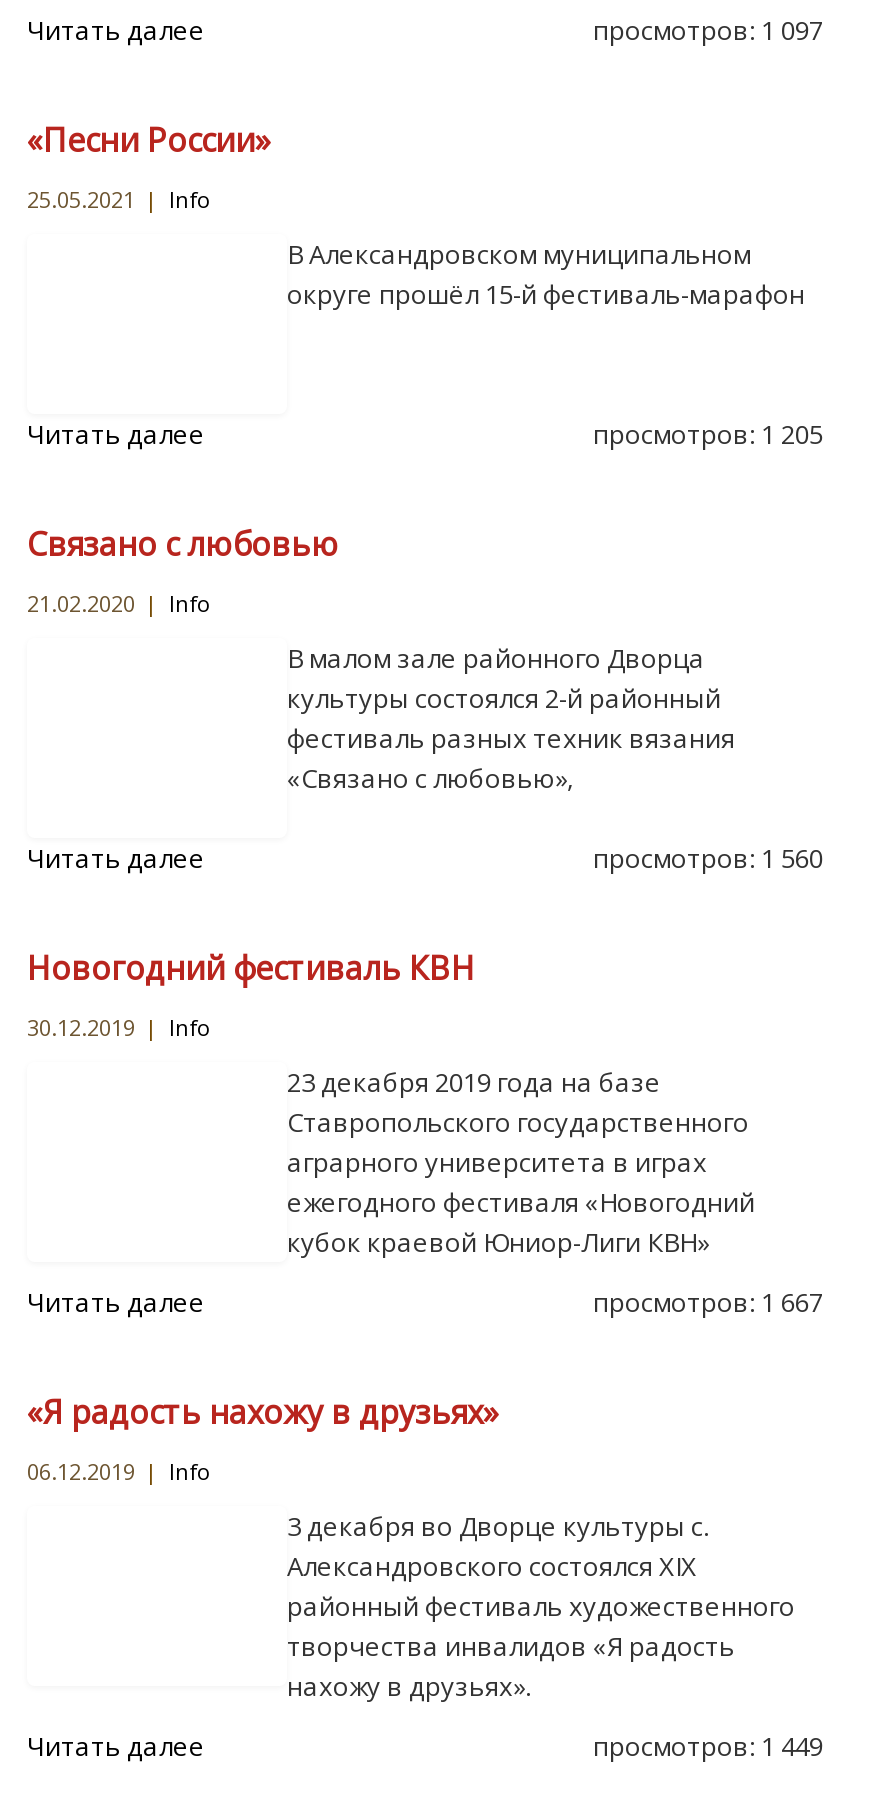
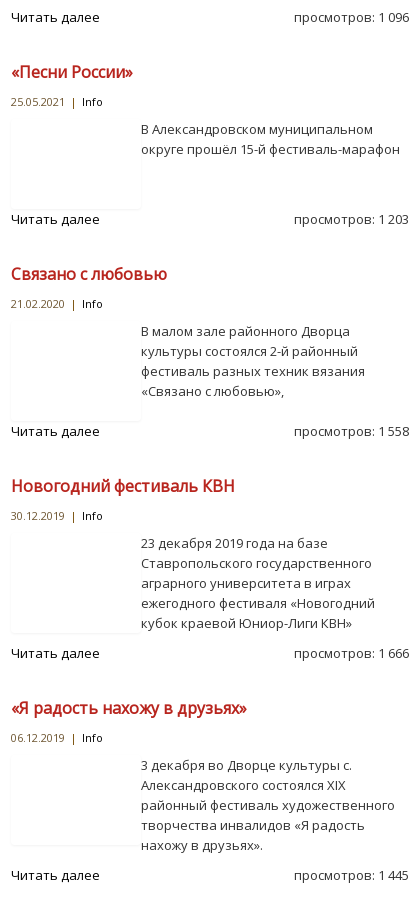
[593,12,823,48] просмотров: 1 097 -> [294,8,409,26] просмотров: 1 096
[593,416,823,452] просмотров: 1 205 -> [294,210,409,228] просмотров: 1 203
[593,840,823,876] просмотров: 1 560 -> [294,422,409,440] просмотров: 1 558
[593,1284,823,1320] просмотров: 1 667 -> [294,644,409,662] просмотров: 1 666
[593,1728,823,1764] просмотров: 1 449 -> [294,866,409,884] просмотров: 1 445

